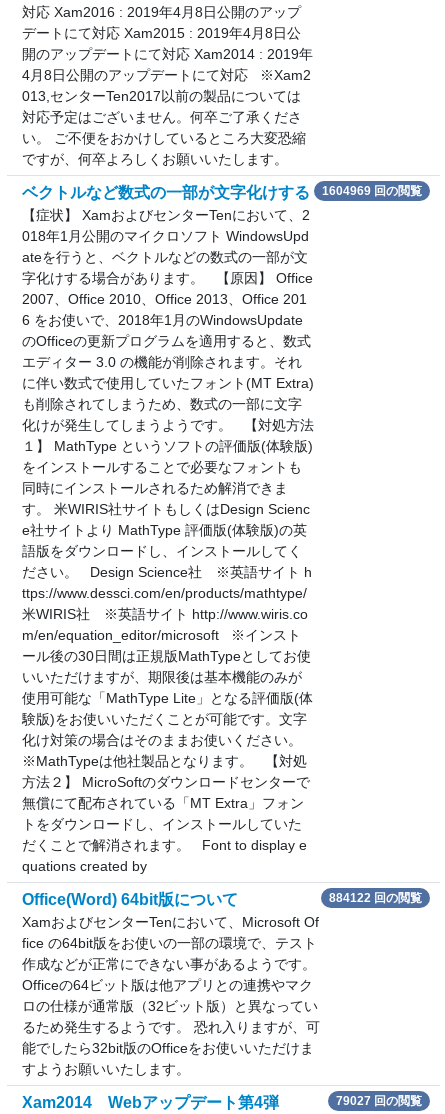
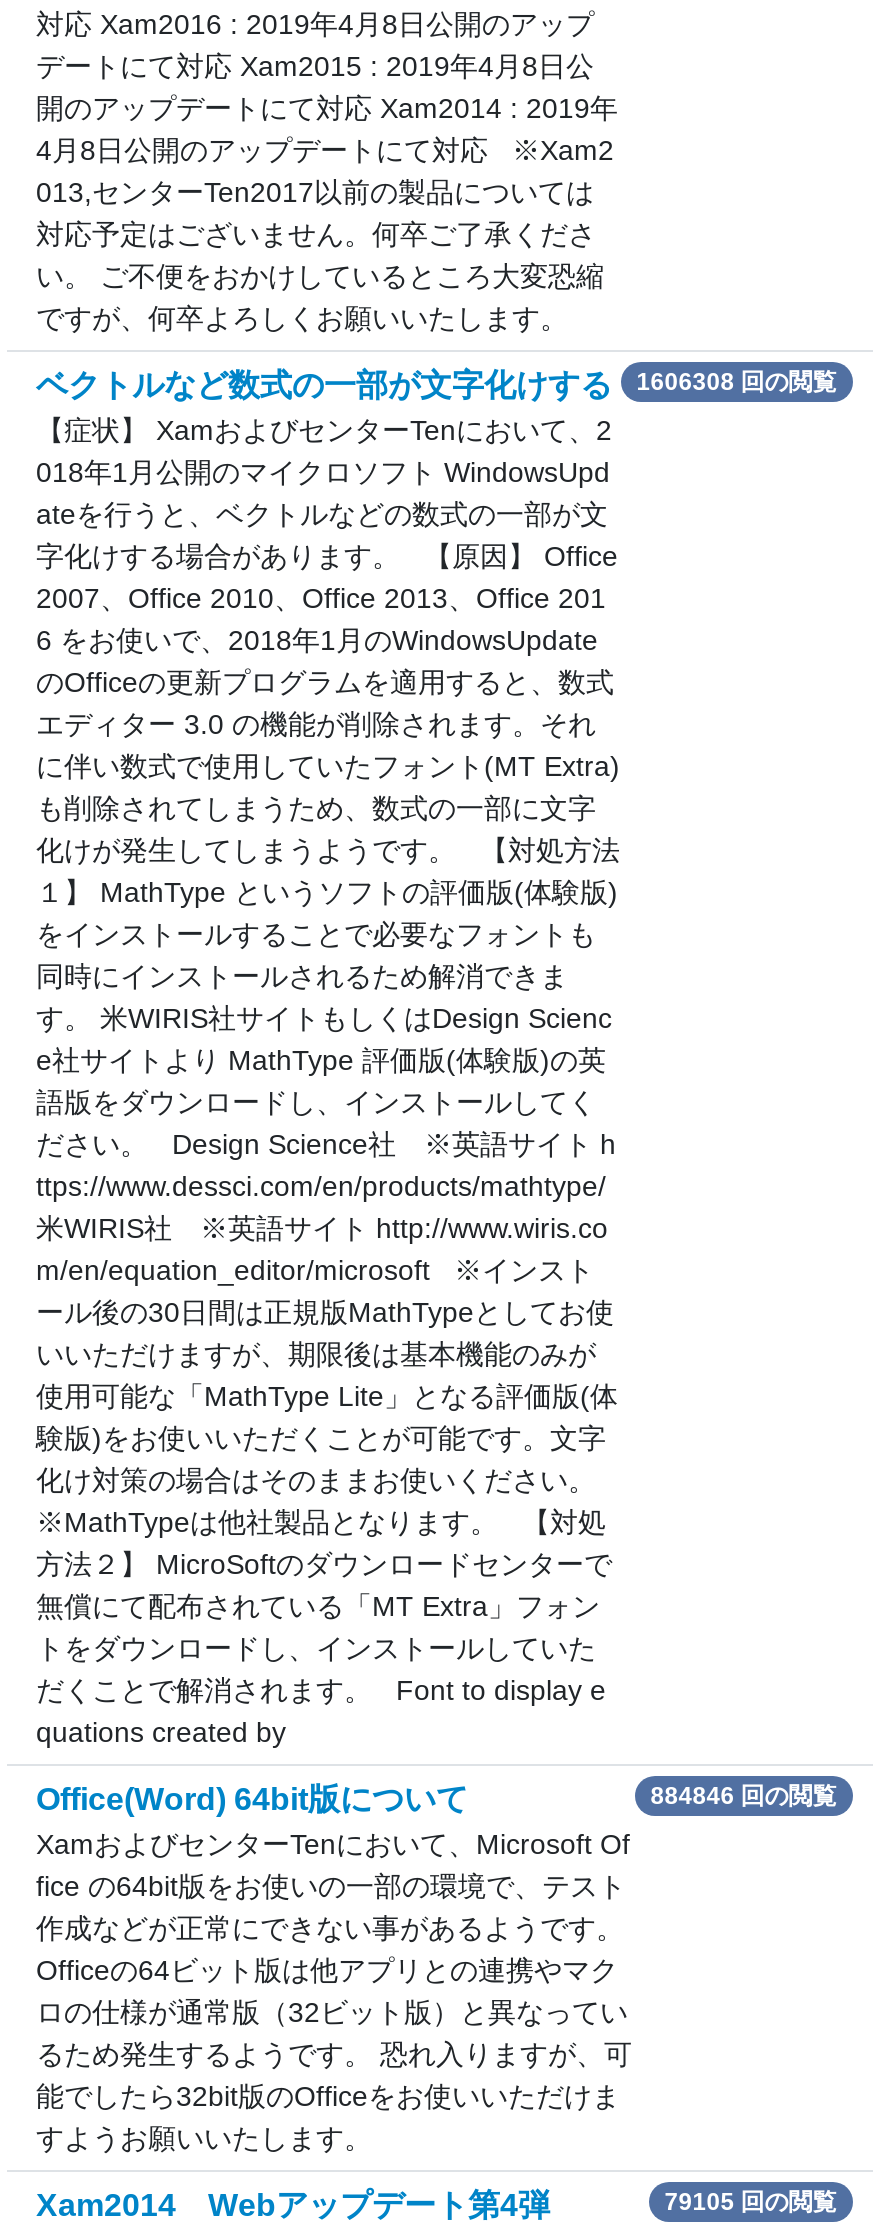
[21,184,422,201] ベクトルなど数式の一部が文字化けする 1604969 回の閲覧 -> [36,368,836,402] ベクトルなど数式の一部が文字化けする 1606308 回の閲覧
[329,891,422,905] 884122 回の閲覧 -> [650,1782,836,1810] 884846 回の閲覧
[336,1094,422,1108] 79027 回の閲覧 -> [664,2188,836,2216] 79105 回の閲覧

